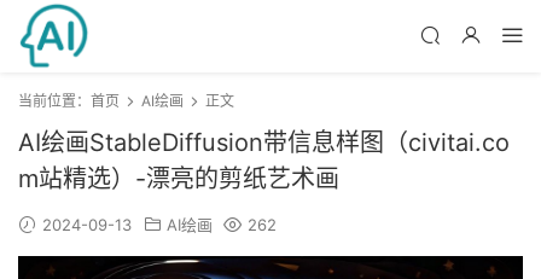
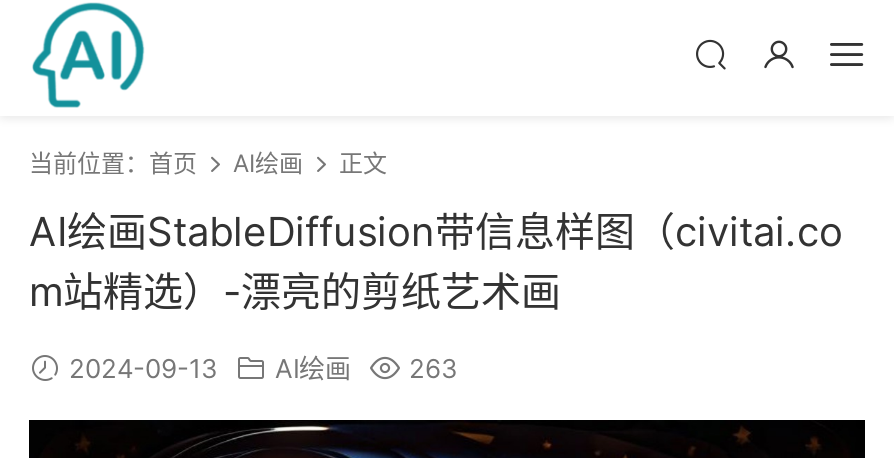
[37,215,277,234] 2024-09-13 AI绘画 262 -> [61,352,457,384] 2024-09-13 AI绘画 263

